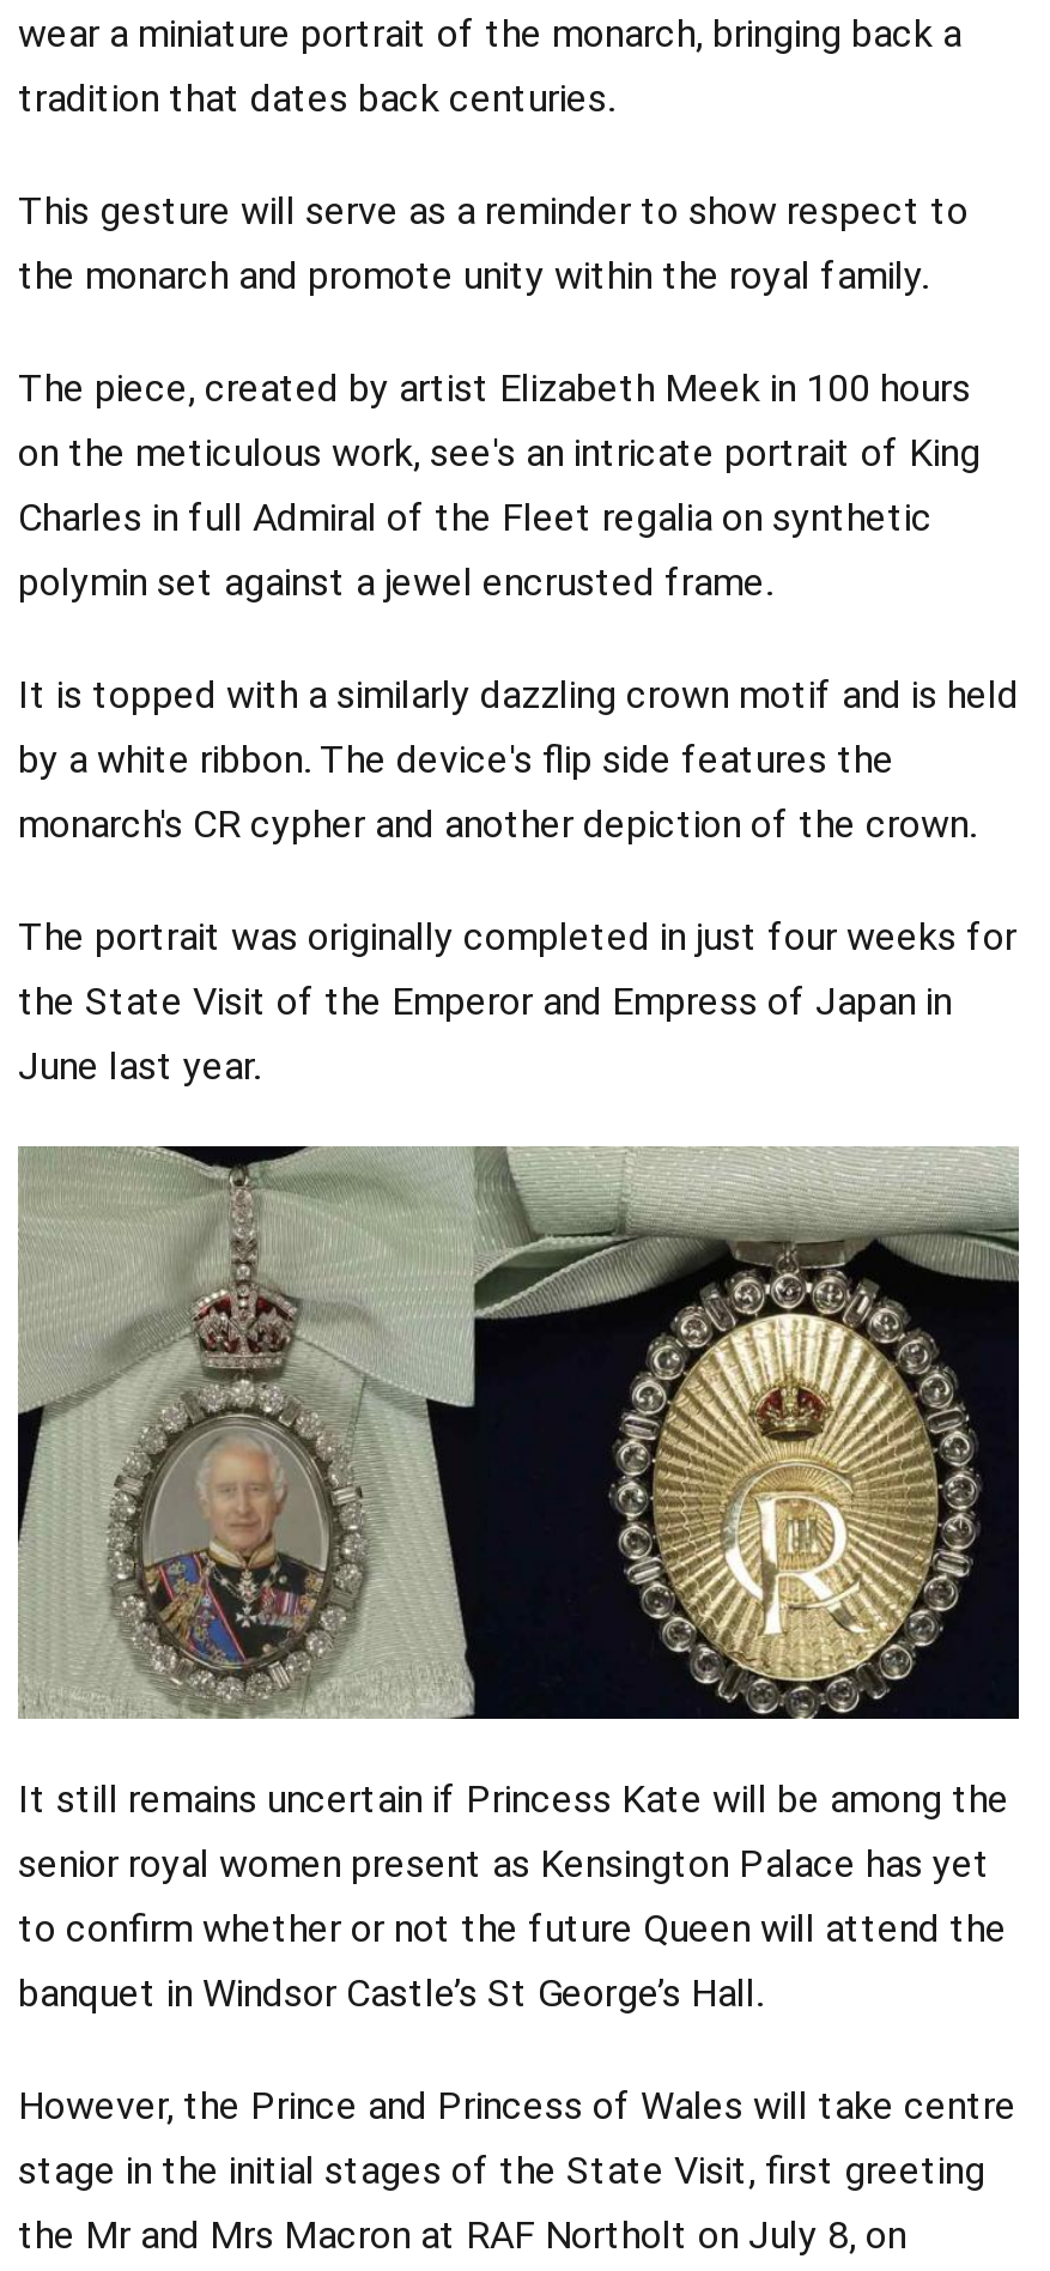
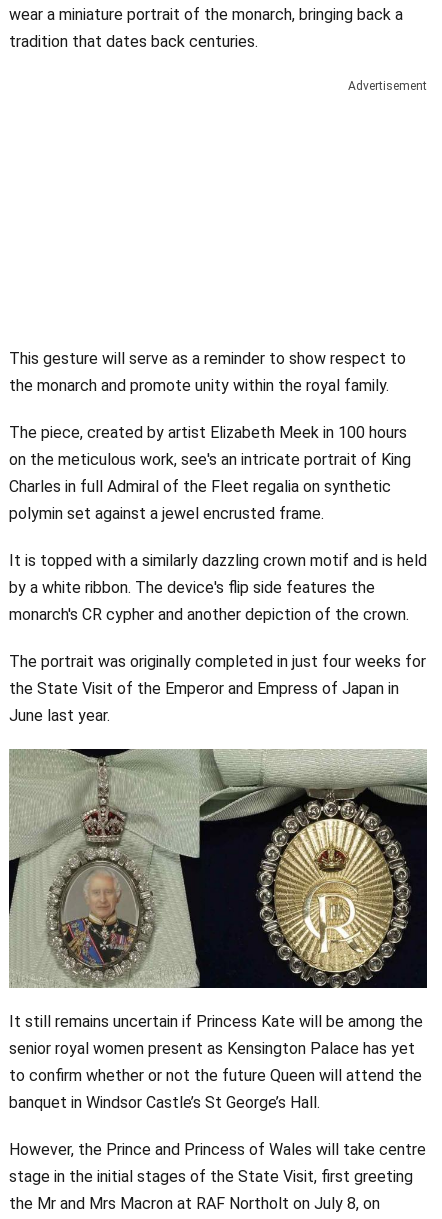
none -> [348,79,427,93] Advertisement

